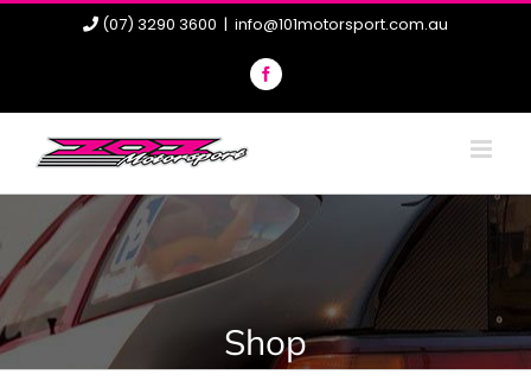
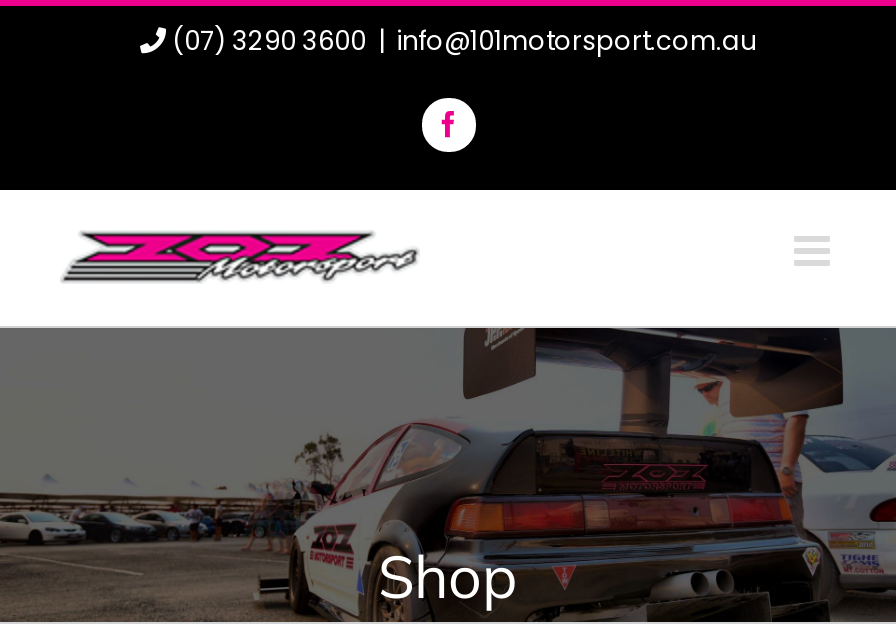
[4,195,527,369] [image] -> [6,328,890,622] [image]

